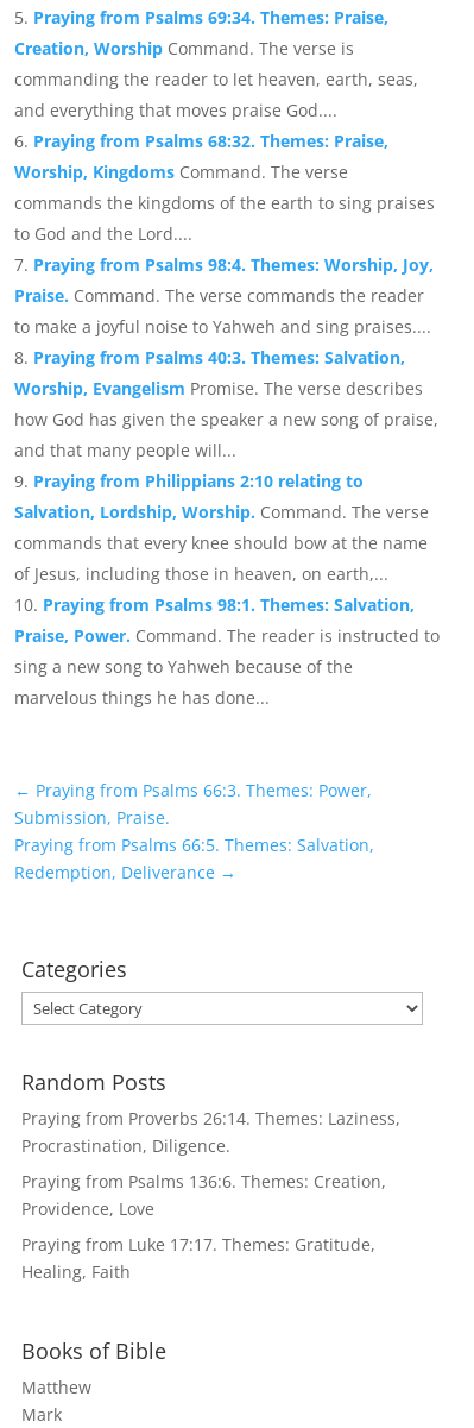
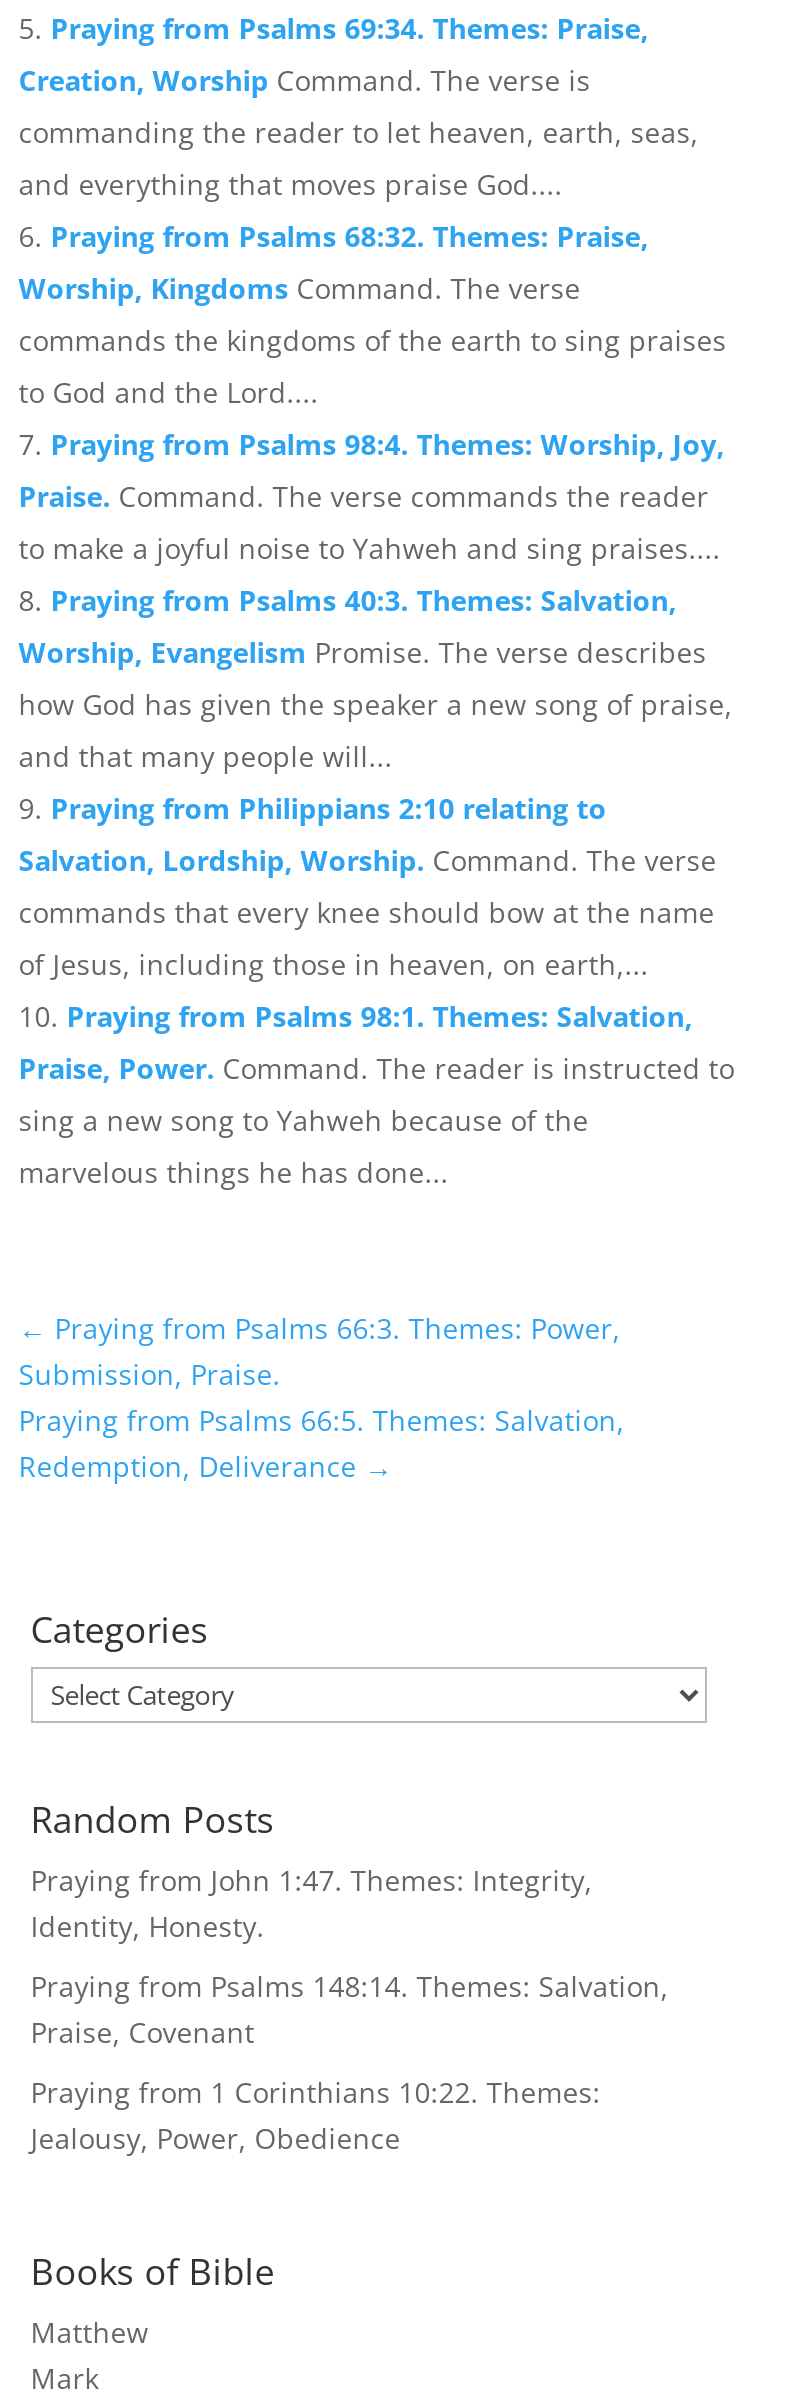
[21,1107,400,1157] Praying from Proverbs 26:14. Themes: Laziness, | Procrastination, Diligence. -> [31,1861,593,1945] Praying from John 1:47. Themes: Integrity, | Identity, Honesty.
[21,1170,386,1220] Praying from Psalms 136:6. Themes: Creation, | Providence, Love -> [31,1967,669,2051] Praying from Psalms 148:14. Themes: Salvation, | Praise, Covenant
[21,1233,375,1283] Praying from Luke 17:17. Themes: Gratitude, | Healing, Faith -> [31,2073,601,2157] Praying from 1 Corinthians 10:22. Themes: | Jealousy, Power, Obedience

